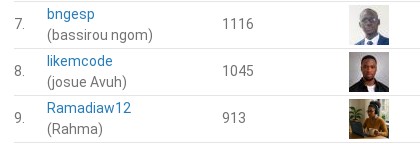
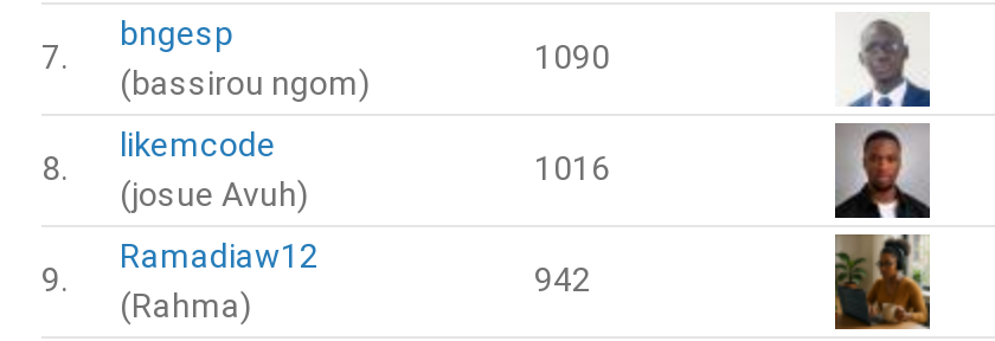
[222,16,254,32] 1116 -> [534,37,610,75] 1090
[222,63,254,79] 1045 -> [534,149,610,187] 1016
[222,110,246,126] 913 -> [534,260,591,298] 942

